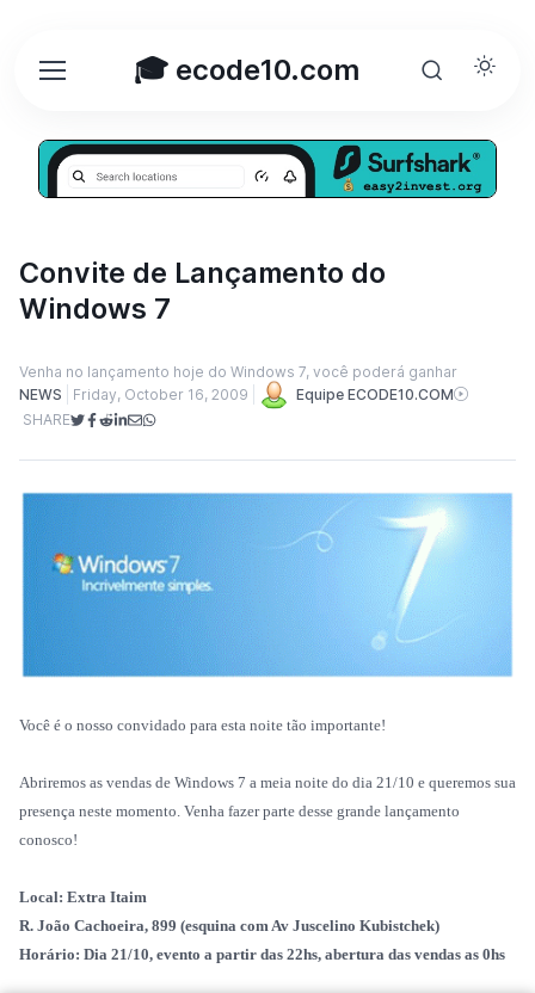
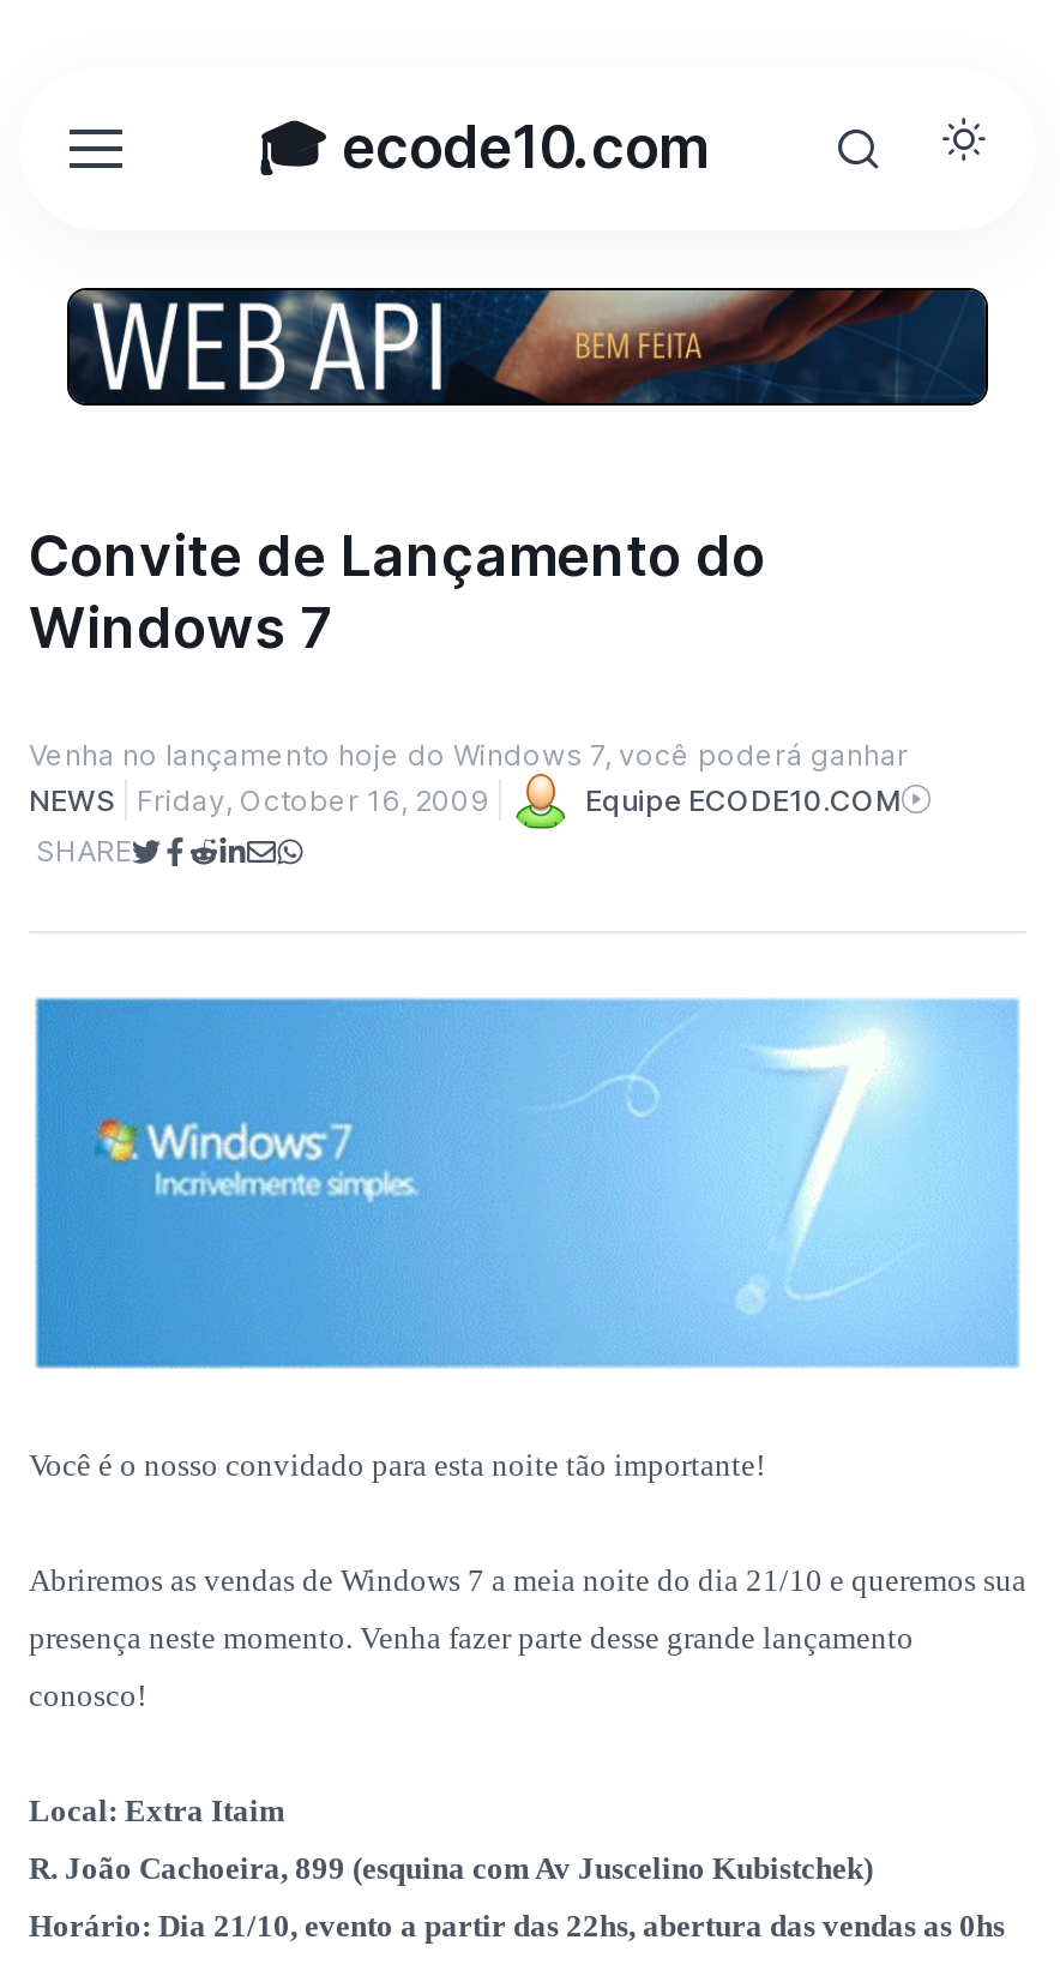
[38,140,497,198] [image] -> [67,288,988,406] [image]

